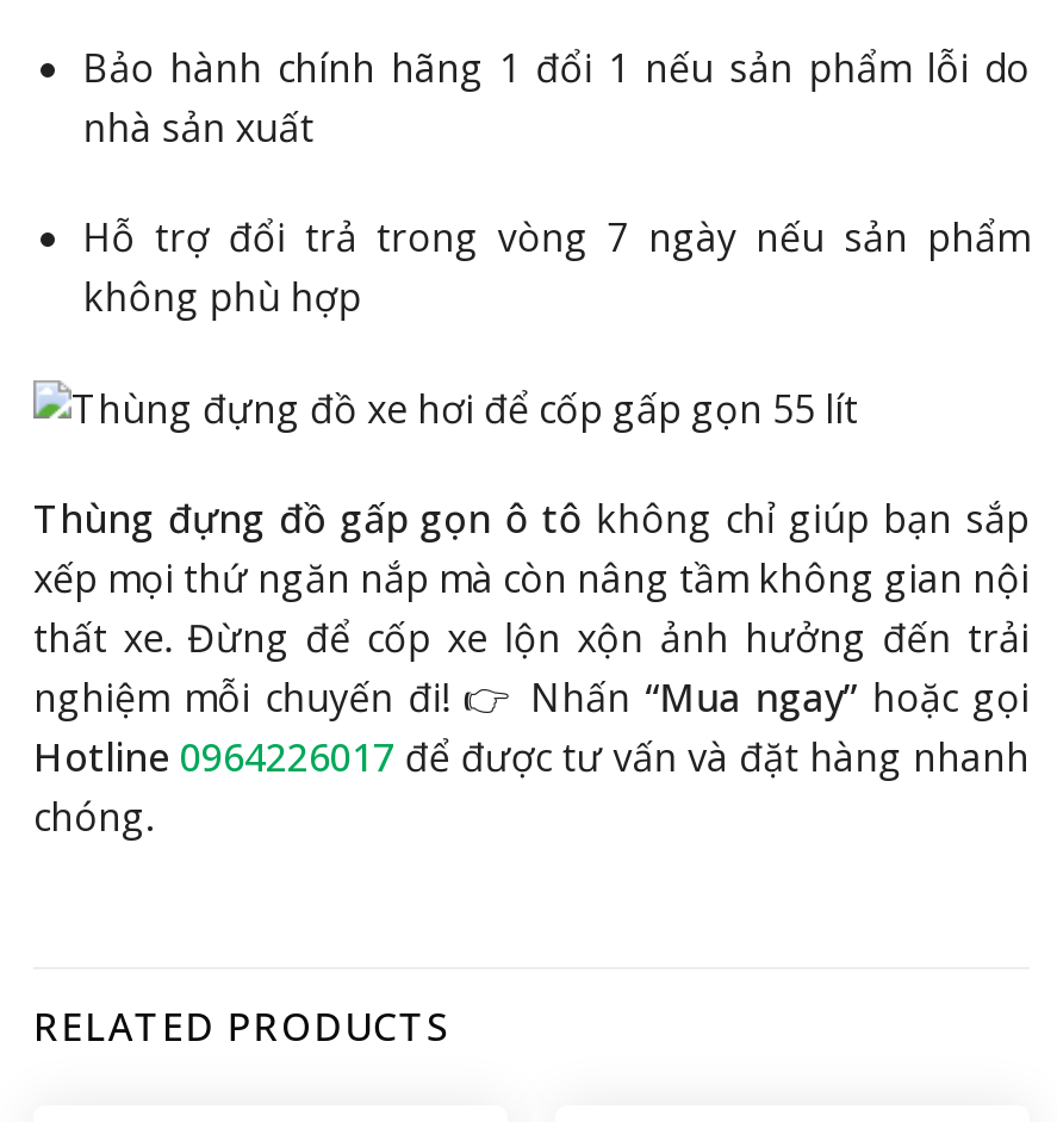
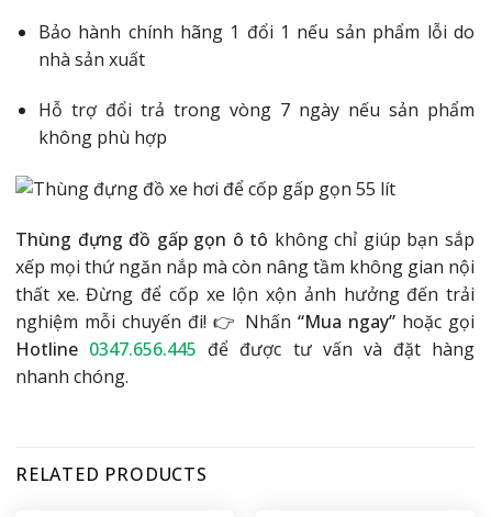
[33,730,1030,842] Hotline 0964226017 để được tư vấn và đặt hàng nhanh | chóng. -> [15,337,475,388] Hotline 0347.656.445 để được tư vấn và đặt hàng | nhanh chóng.

